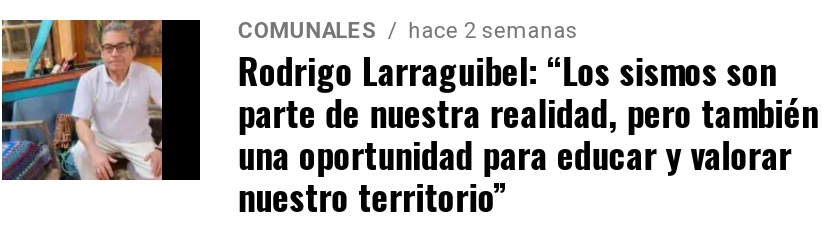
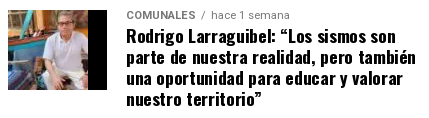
[238,18,578,44] COMUNALES hace 2 semanas -> [126,9,290,22] COMUNALES hace 1 semana

